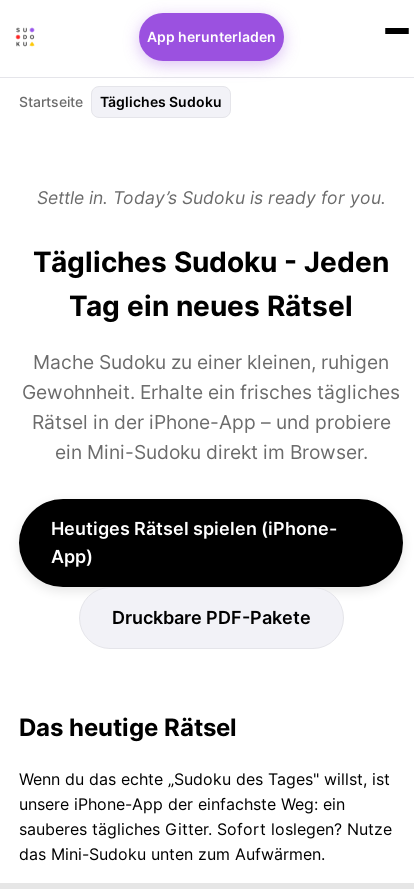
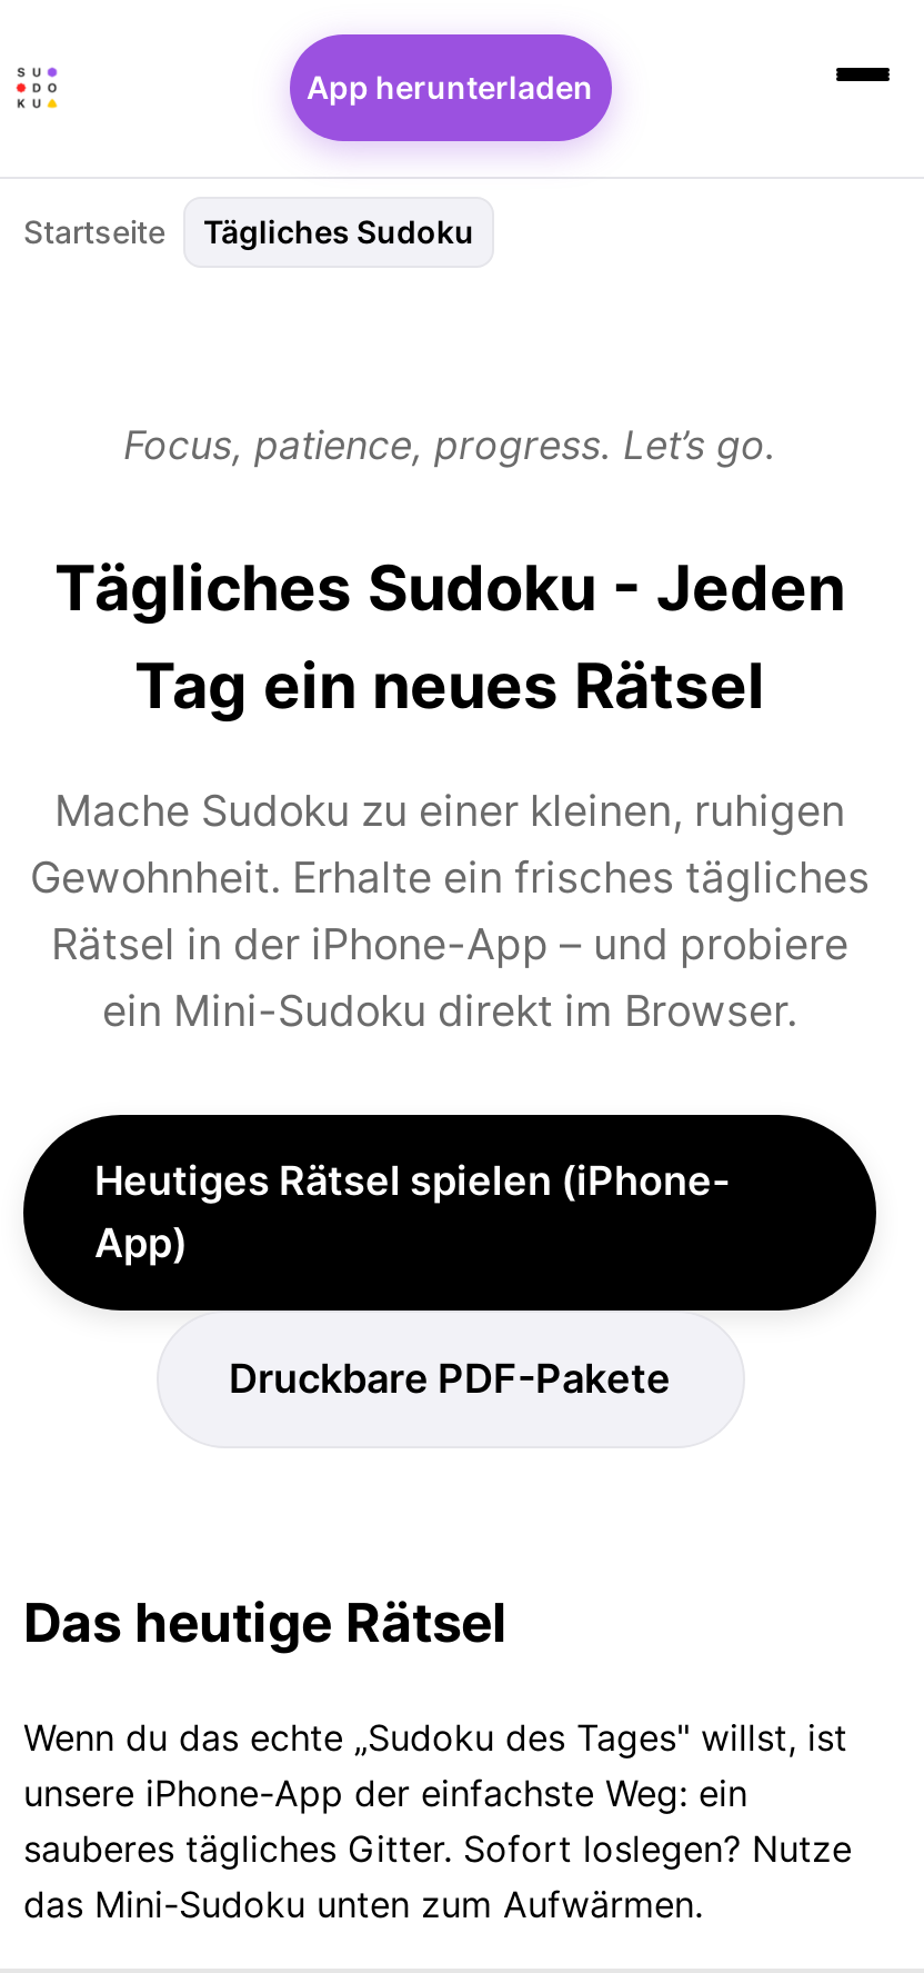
[36,187,385,208] Settle in. Today’s Sudoku is ready for you. -> [123,420,776,467] Focus, patience, progress. Let’s go.

